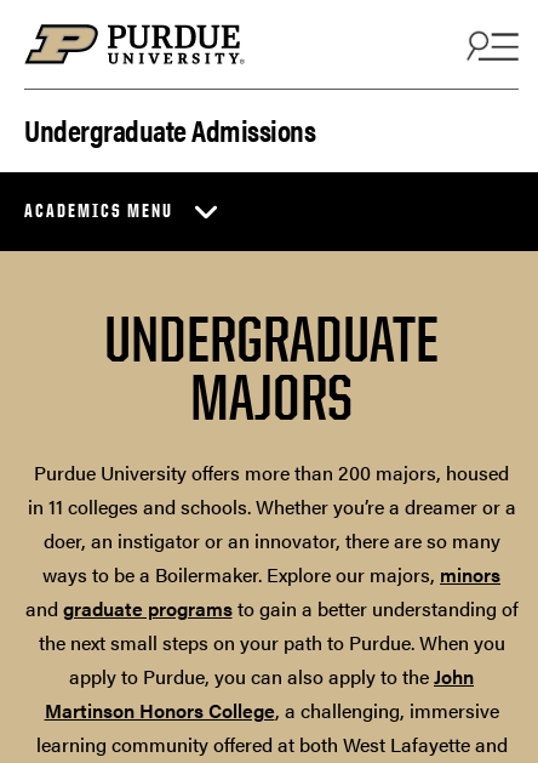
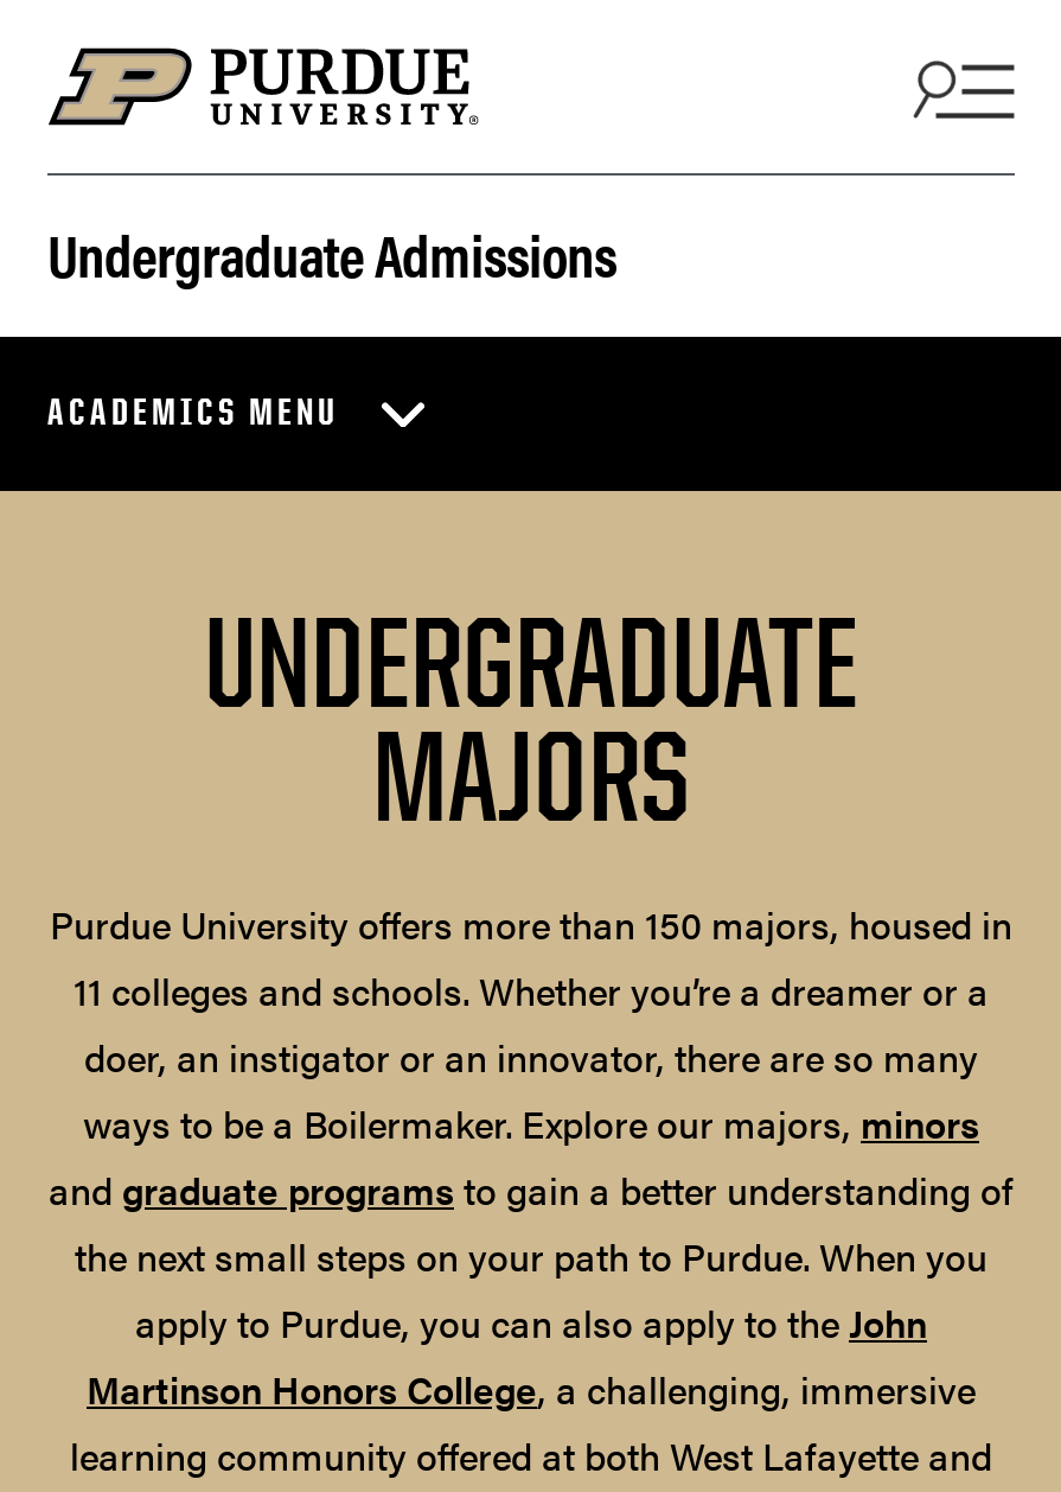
[27,459,516,521] Purdue University offers more than 200 majors, housed | in 11 colleges and schools. Whether you’re a dreamer or a -> [50,897,1012,1018] Purdue University offers more than 150 majors, housed in | 11 colleges and schools. Whether you’re a dreamer or a

